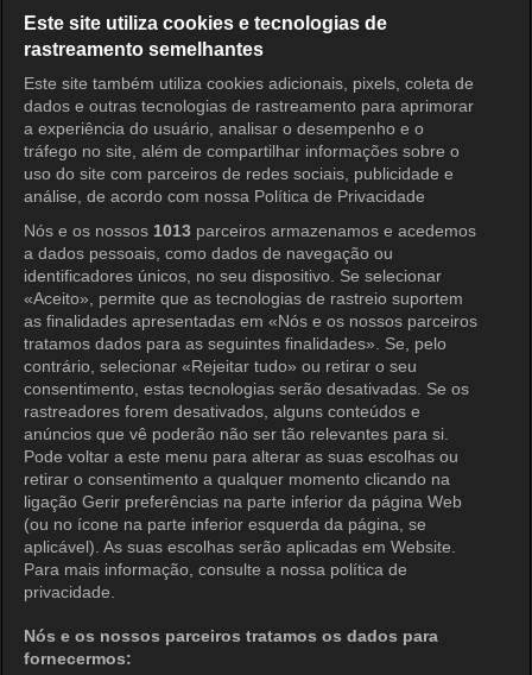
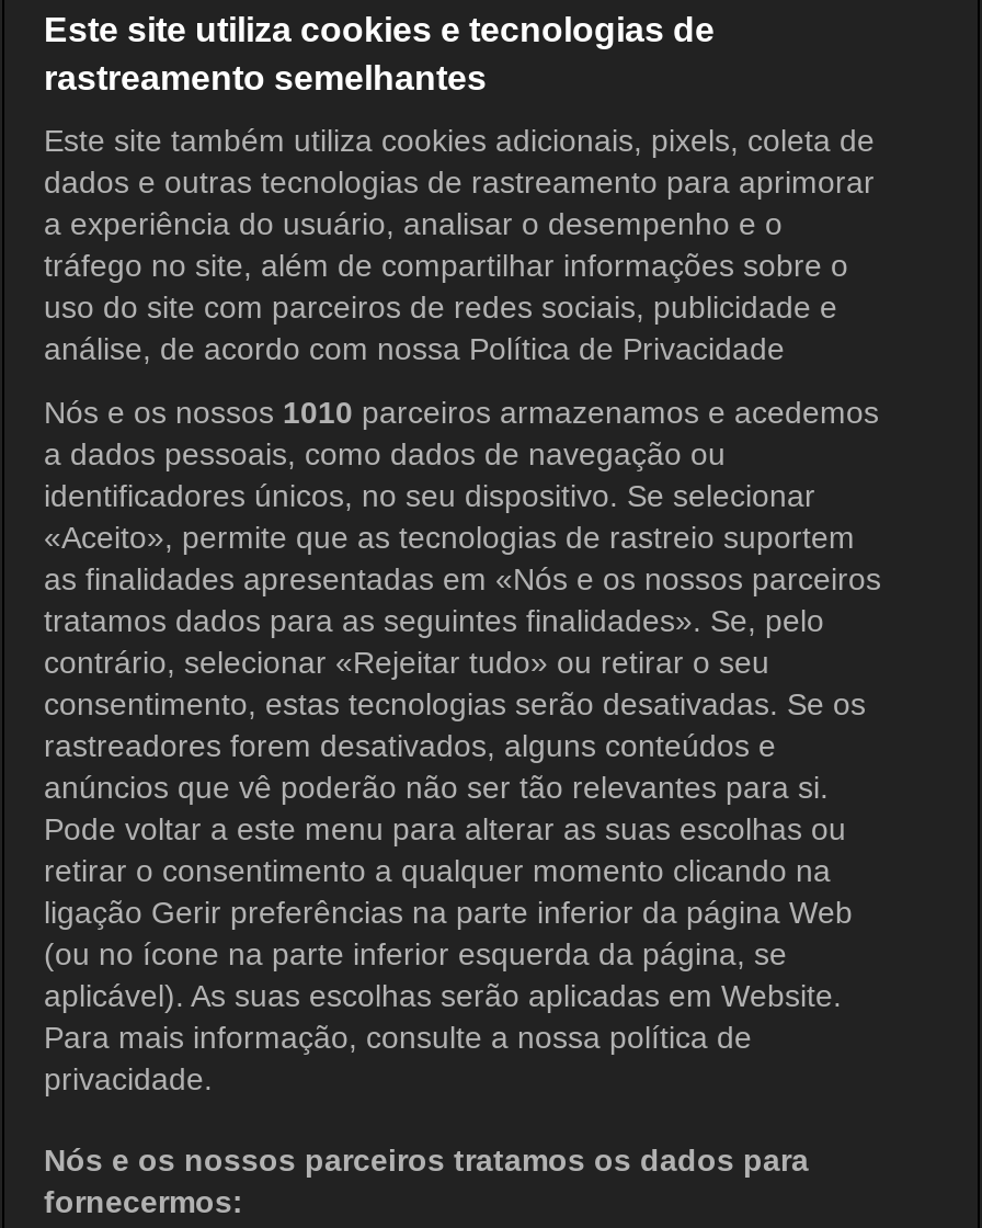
[24,221,476,240] Nós e os nossos 1013 parceiros armazenamos e acedemos -> [44,395,879,430] Nós e os nossos 1010 parceiros armazenamos e acedemos

